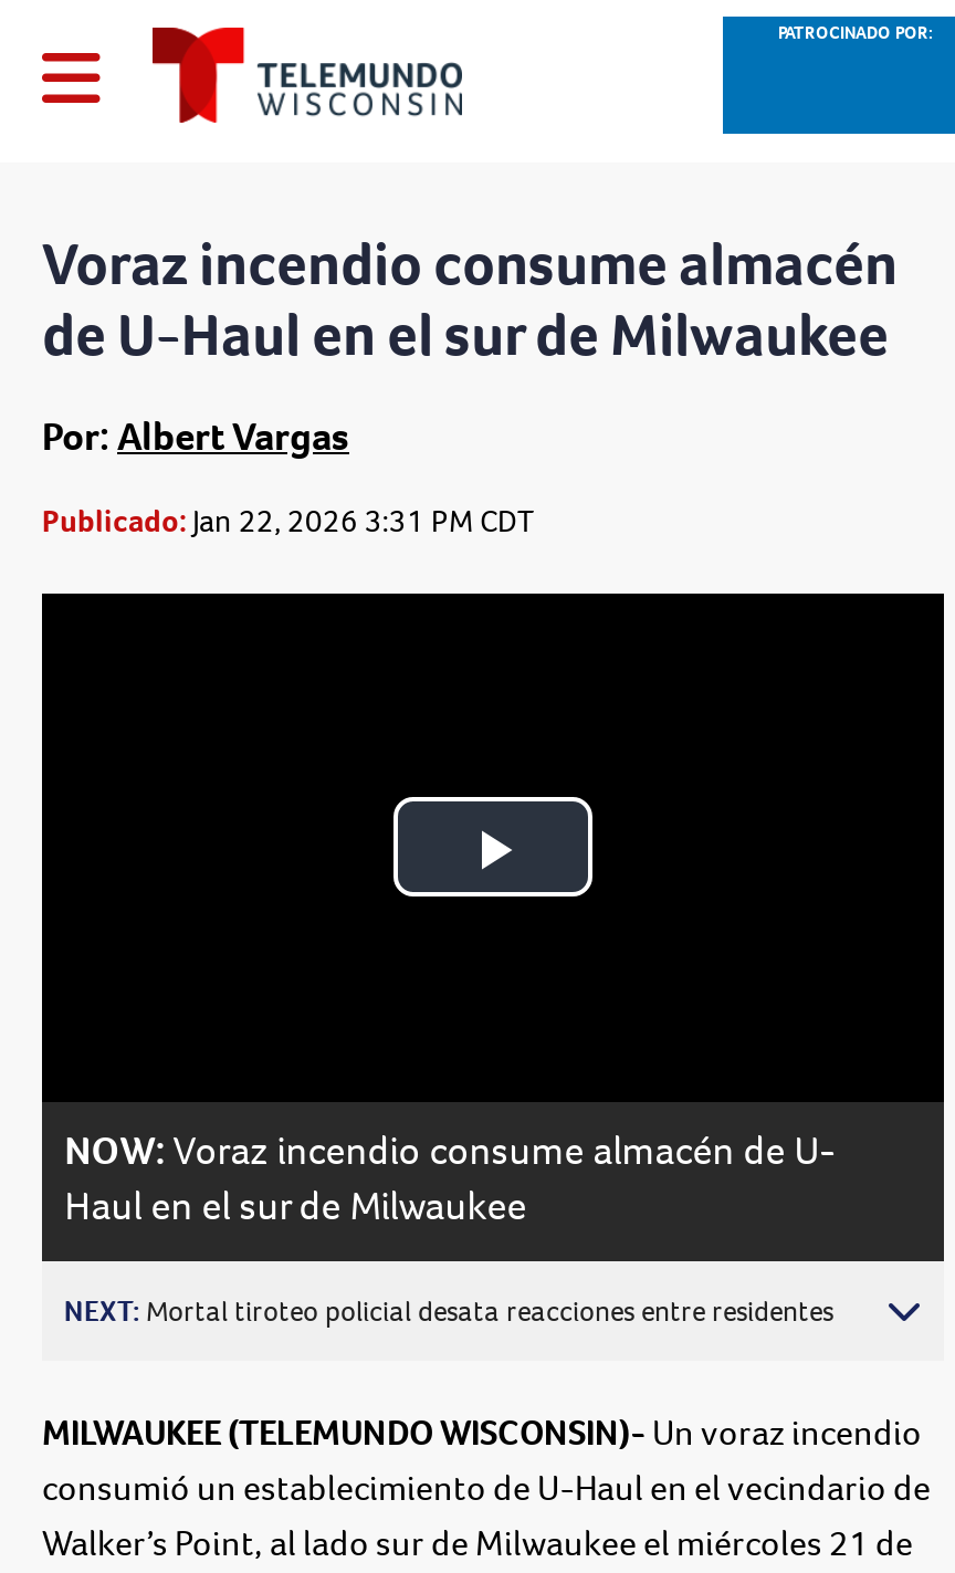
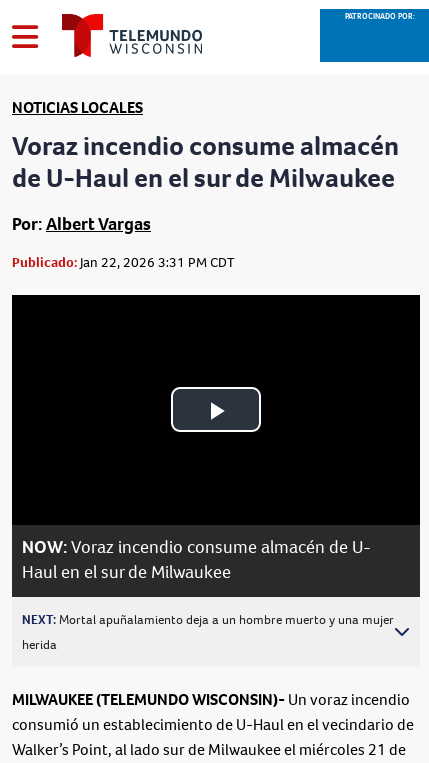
none -> [12,97,143,118] NOTICIAS LOCALES
[64,1292,833,1330] NEXT: Mortal tiroteo policial desata reacciones entre residentes -> [22,611,394,653] NEXT: Mortal apuñalamiento deja a un hombre muerto y una mujer | herida

